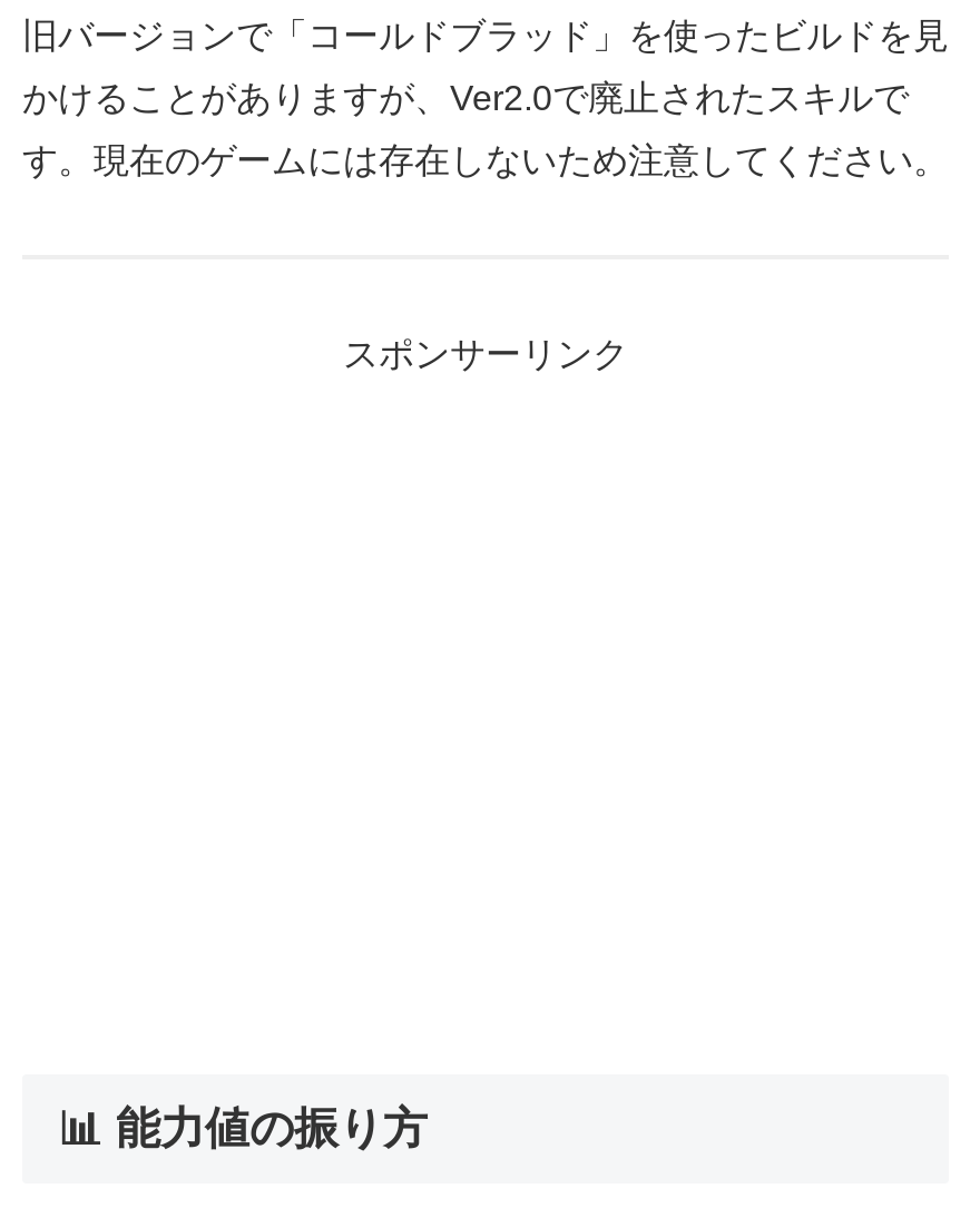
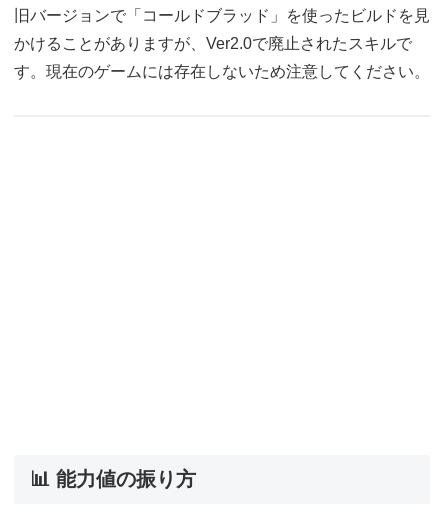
[343,336,628,373] スポンサーリンク -> none

